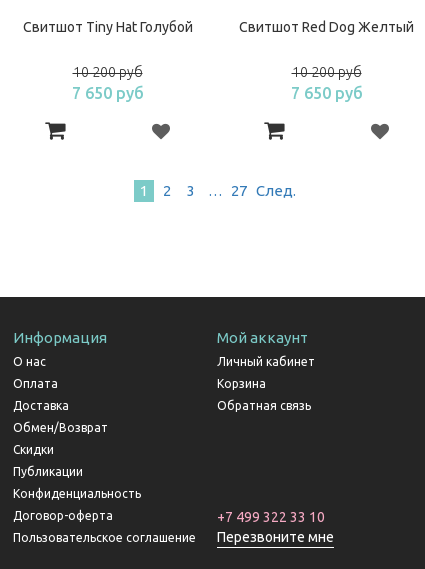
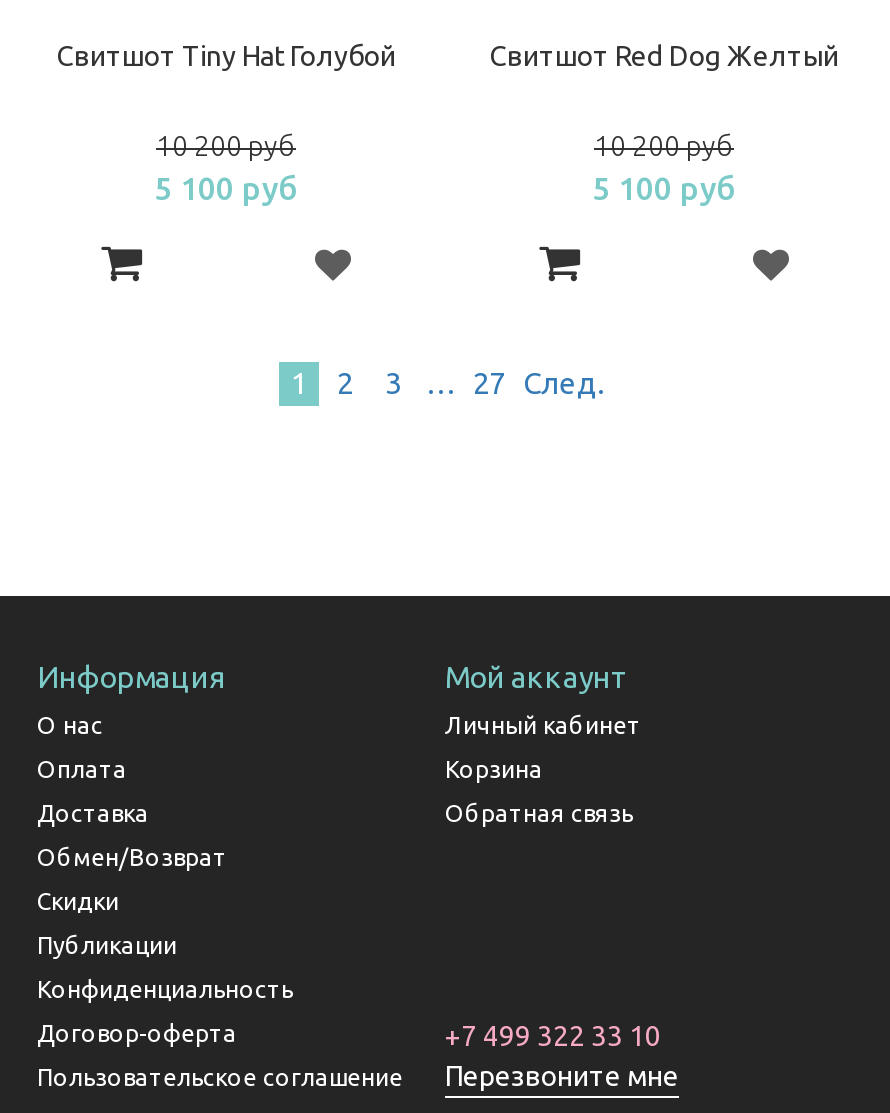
[71,84,143,102] 7 650 руб -> [154,170,298,206] 5 100 руб
[290,84,362,102] 7 650 руб -> [592,170,736,206] 5 100 руб

